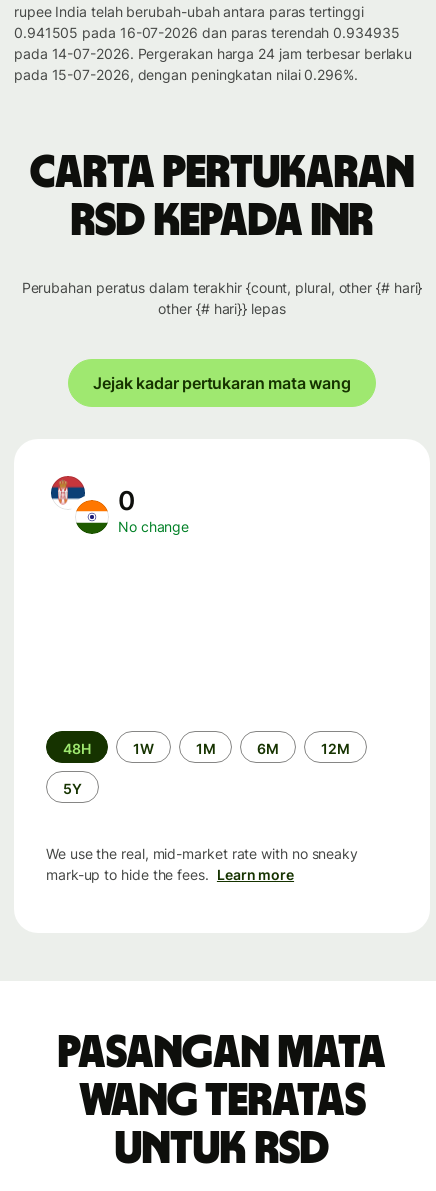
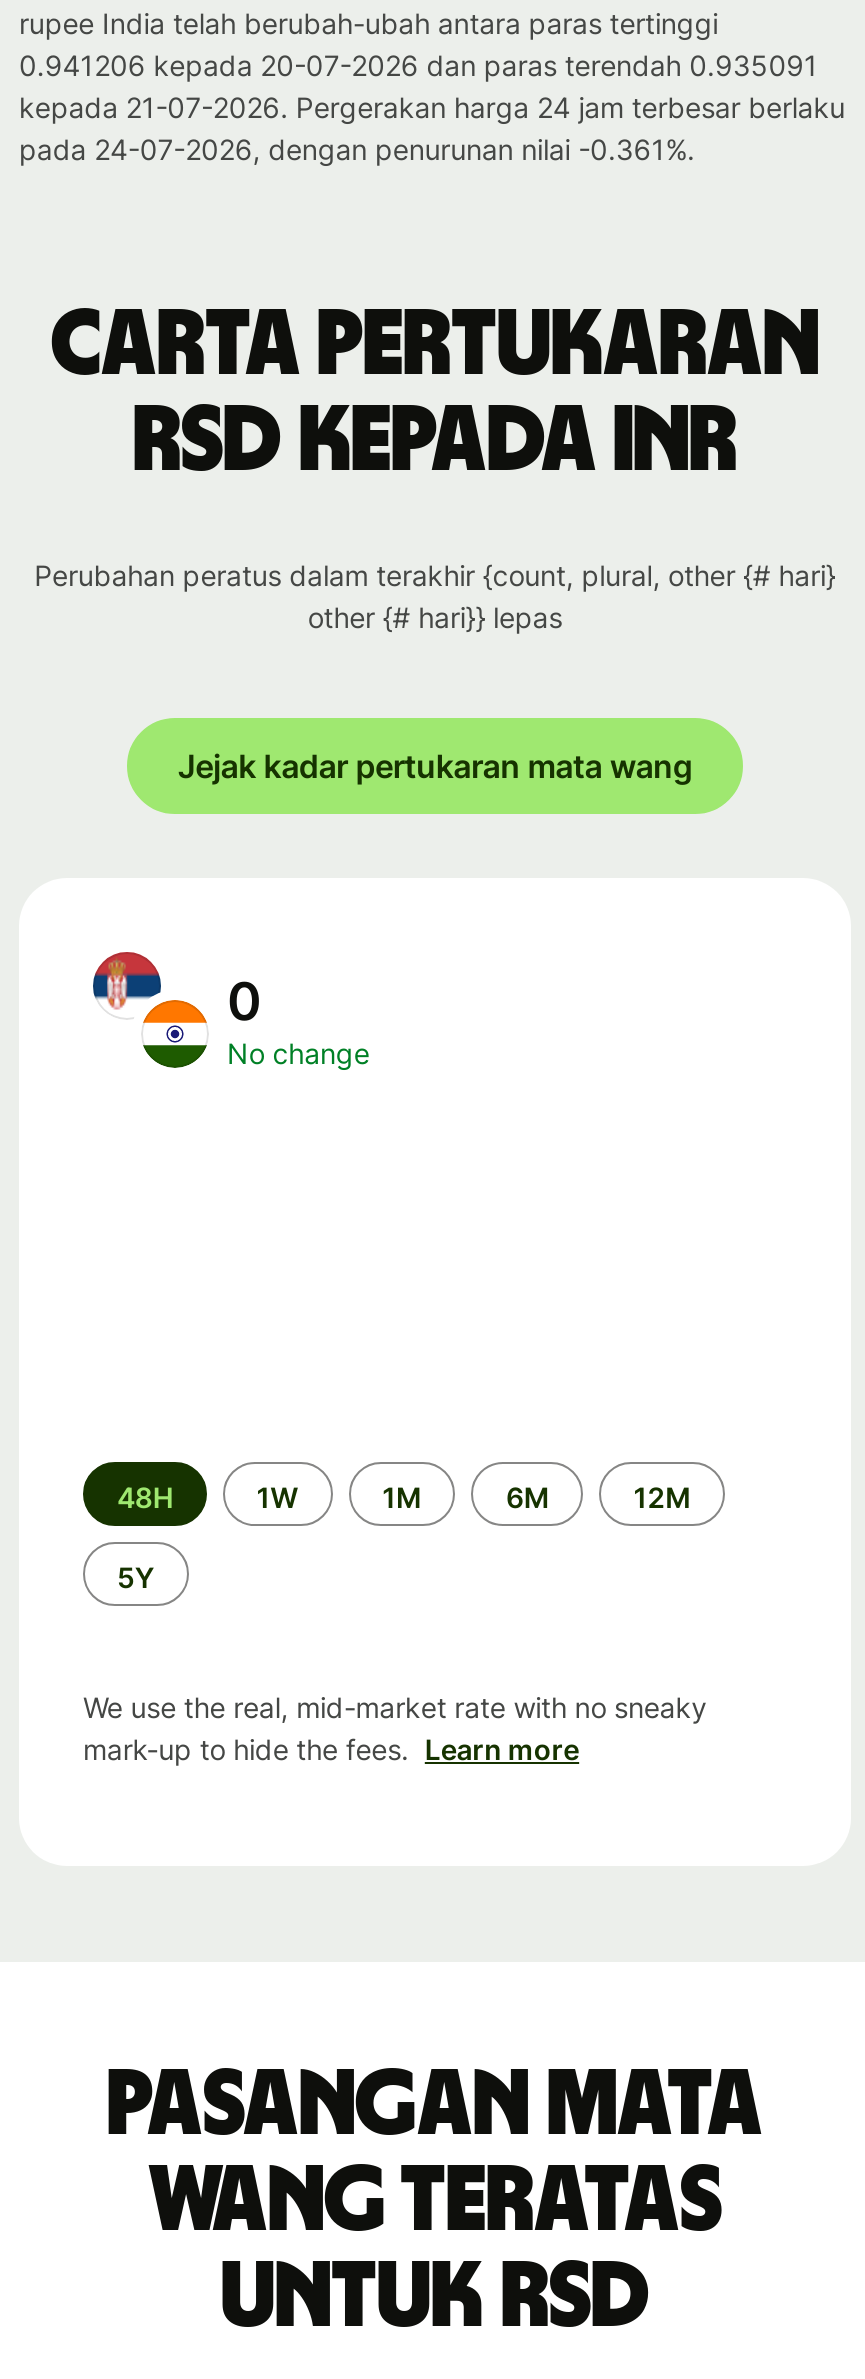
[14,24,400,41] 0.941505 pada 16-07-2026 dan paras terendah 0.934935 -> [19,48,818,82] 0.941206 kepada 20-07-2026 dan paras terendah 0.935091
[14,45,412,62] pada 14-07-2026. Pergerakan harga 24 jam terbesar berlaku -> [19,90,845,124] kepada 21-07-2026. Pergerakan harga 24 jam terbesar berlaku
[14,66,358,83] pada 15-07-2026, dengan peningkatan nilai 0.296%. -> [19,132,695,166] pada 24-07-2026, dengan penurunan nilai -0.361%.

